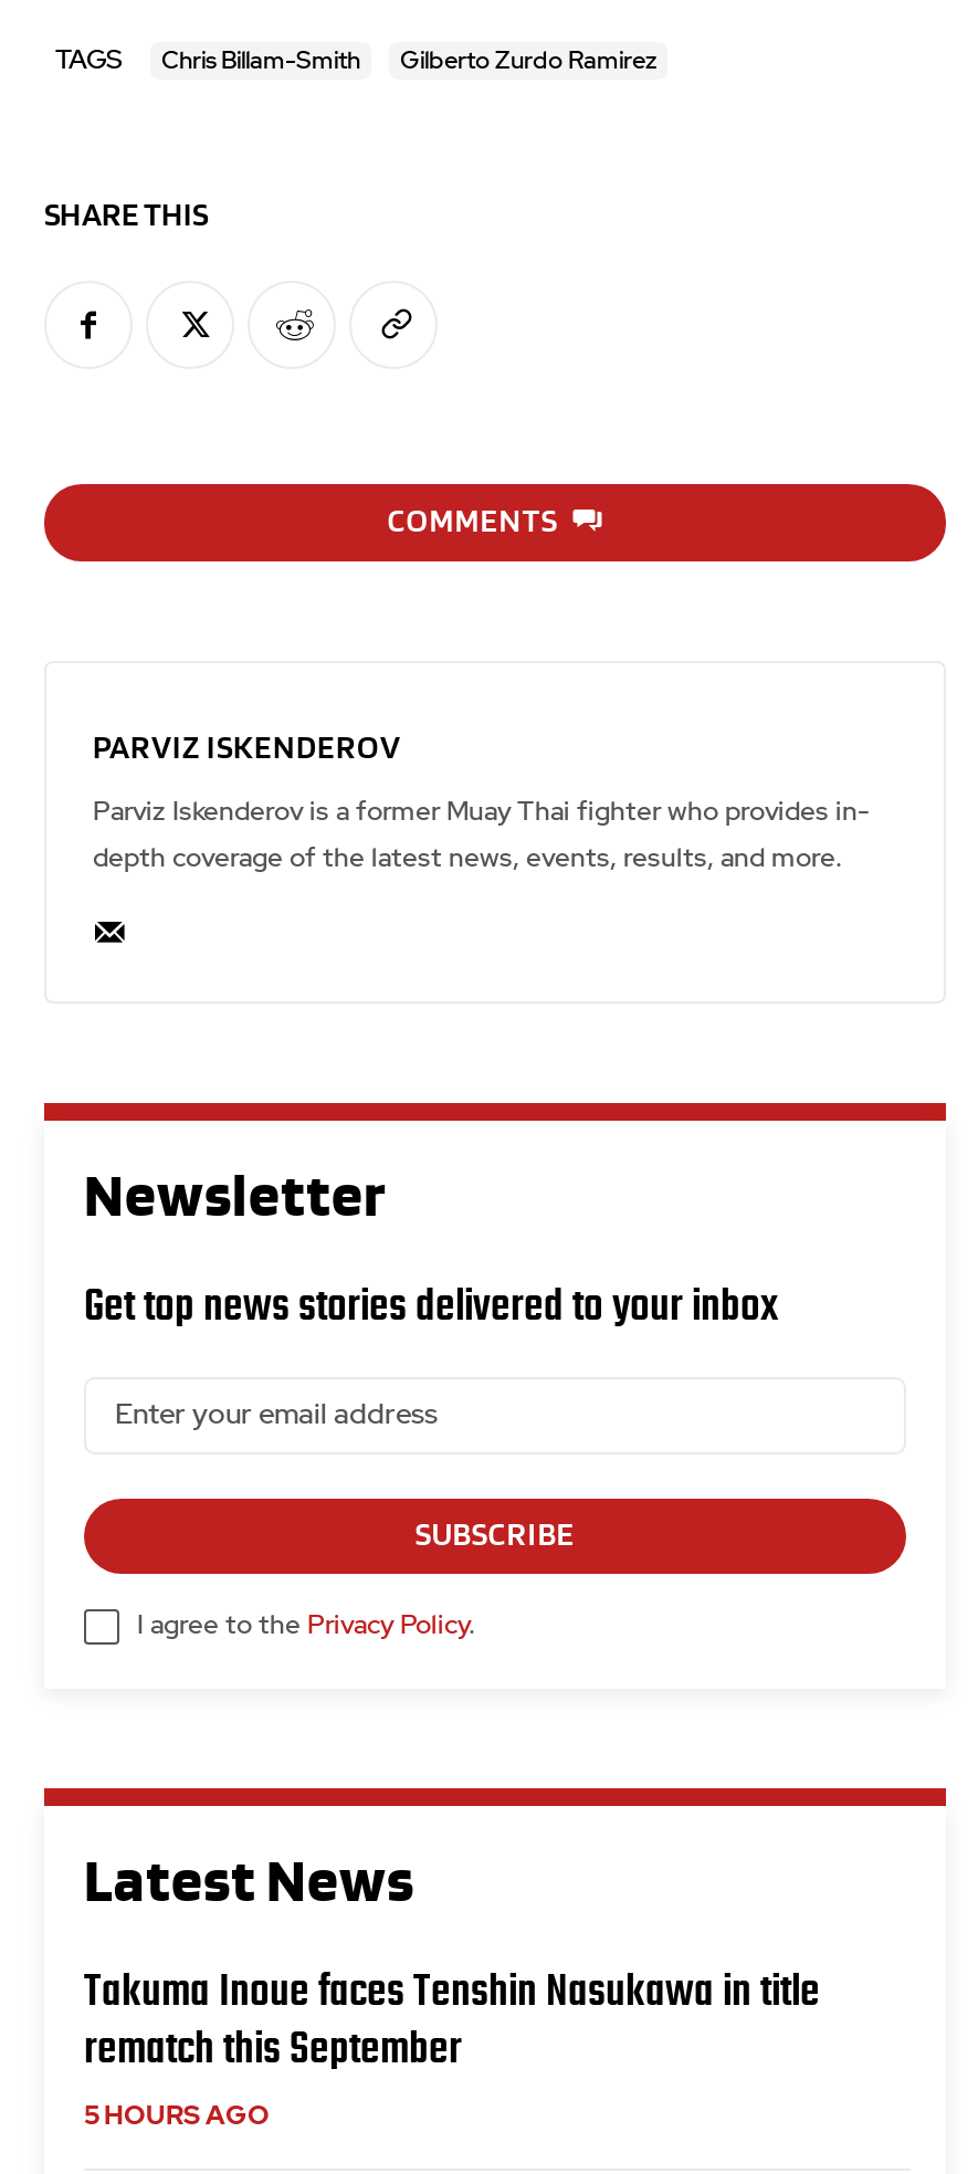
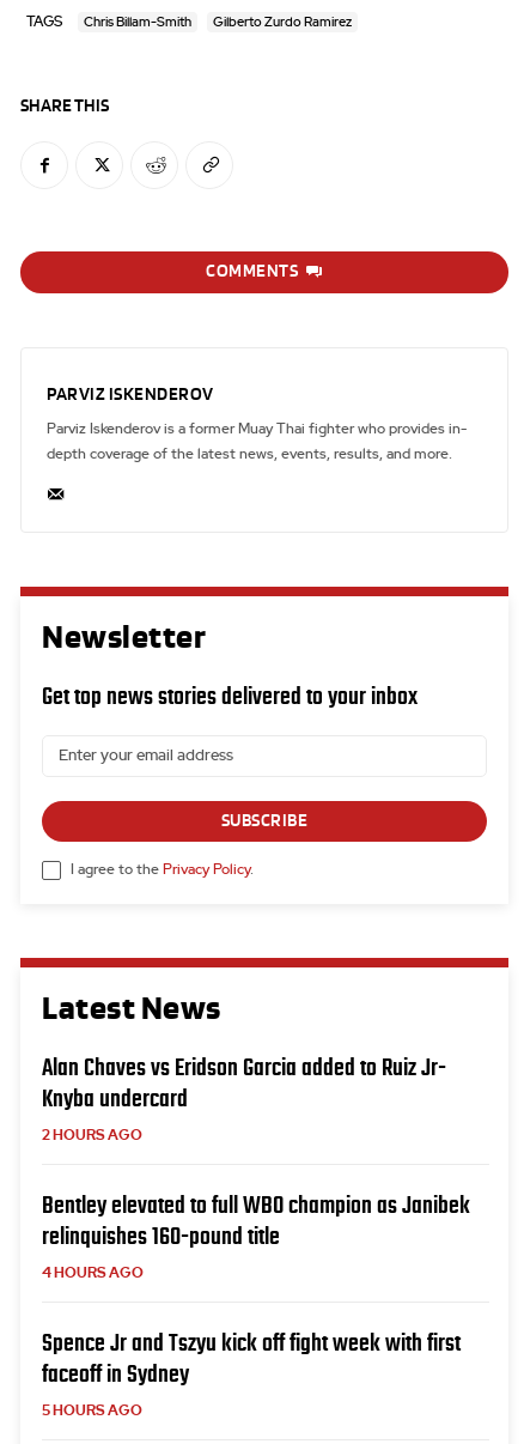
[84,1964,820,2071] Takuma Inoue faces Tenshin Nasukawa in title | rematch this September -> [42,1053,470,1386] Alan Chaves vs Eridson Garcia added to Ruiz Jr- | Knyba undercard | 2 HOURS AGO | Bentley elevated to full WBO champion as Janibek | relinquishes 160-pound title | 4 HOURS AGO | Spence Jr and Tszyu kick off fight week with first | faceoff in Sydney

